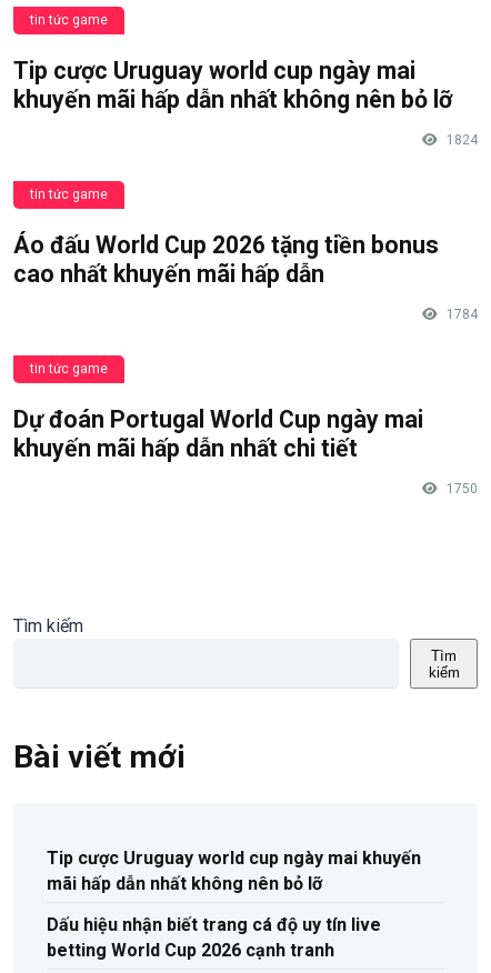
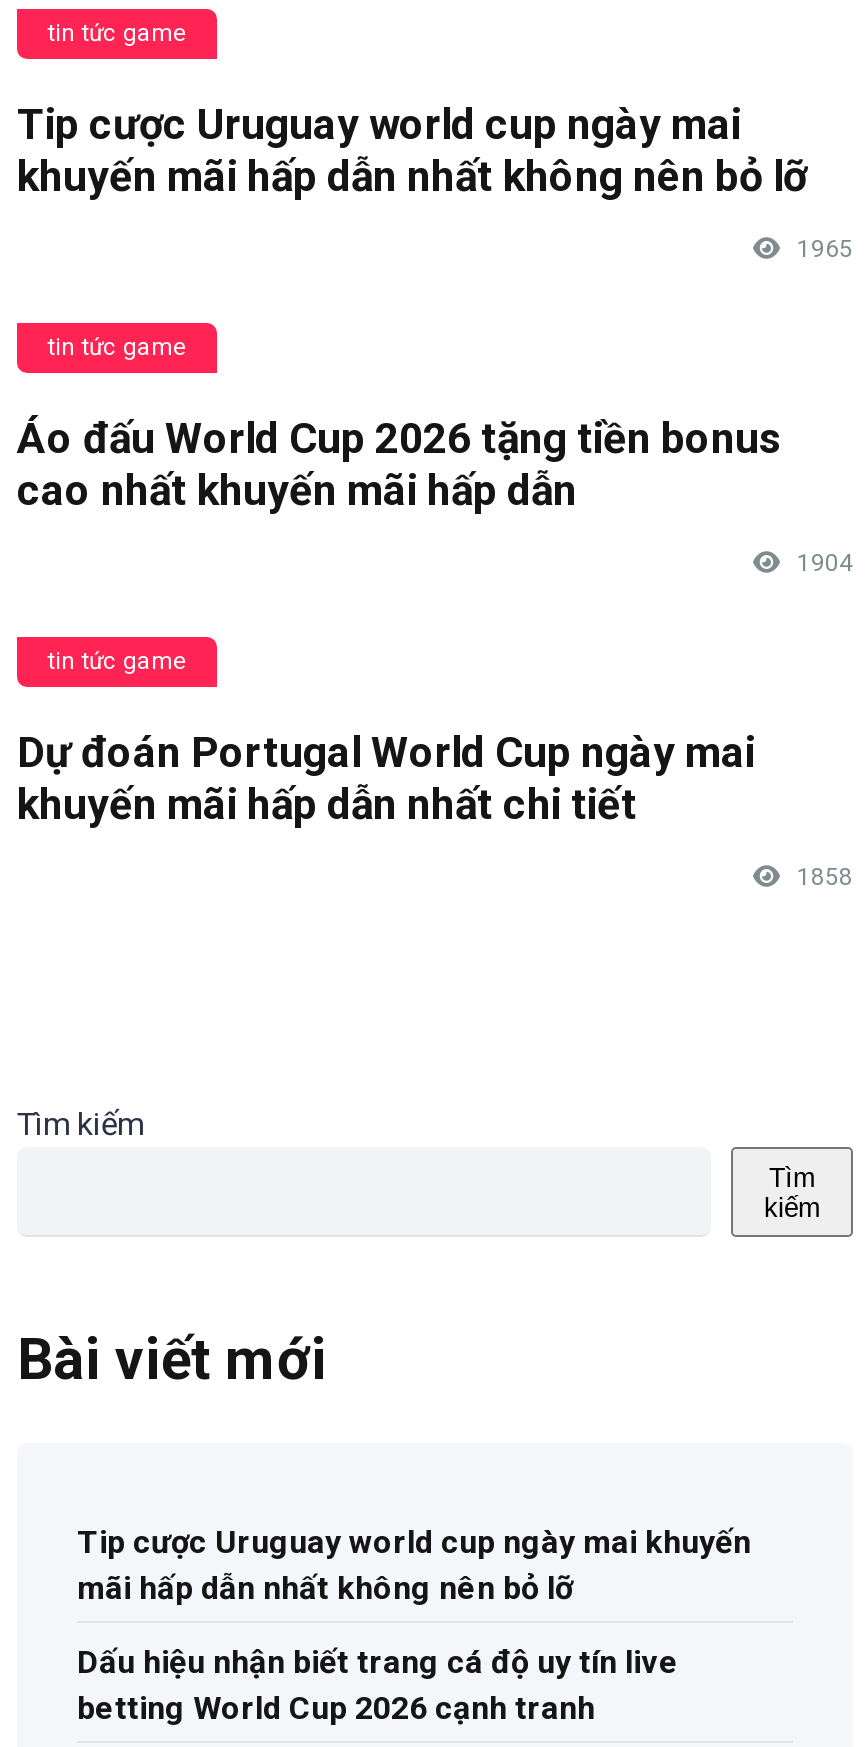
[443,133,478,148] 1824 -> [791,236,853,264] 1965
[443,307,478,322] 1784 -> [791,550,853,578] 1904
[443,481,478,497] 1750 -> [791,864,853,892] 1858

